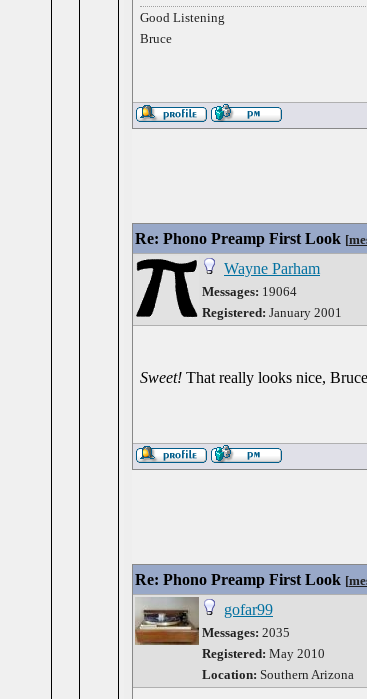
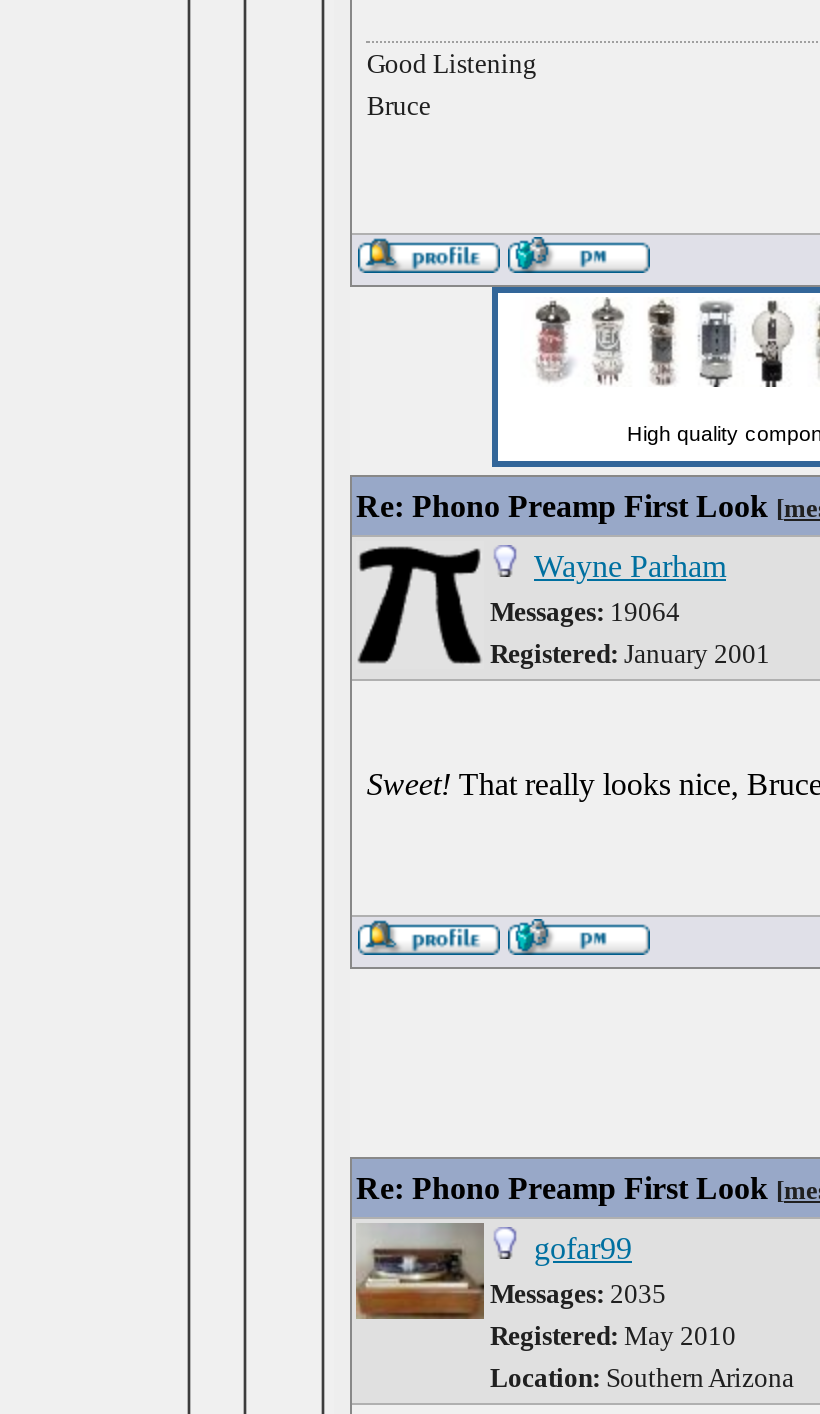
none -> [490,285,814,469] [image]

